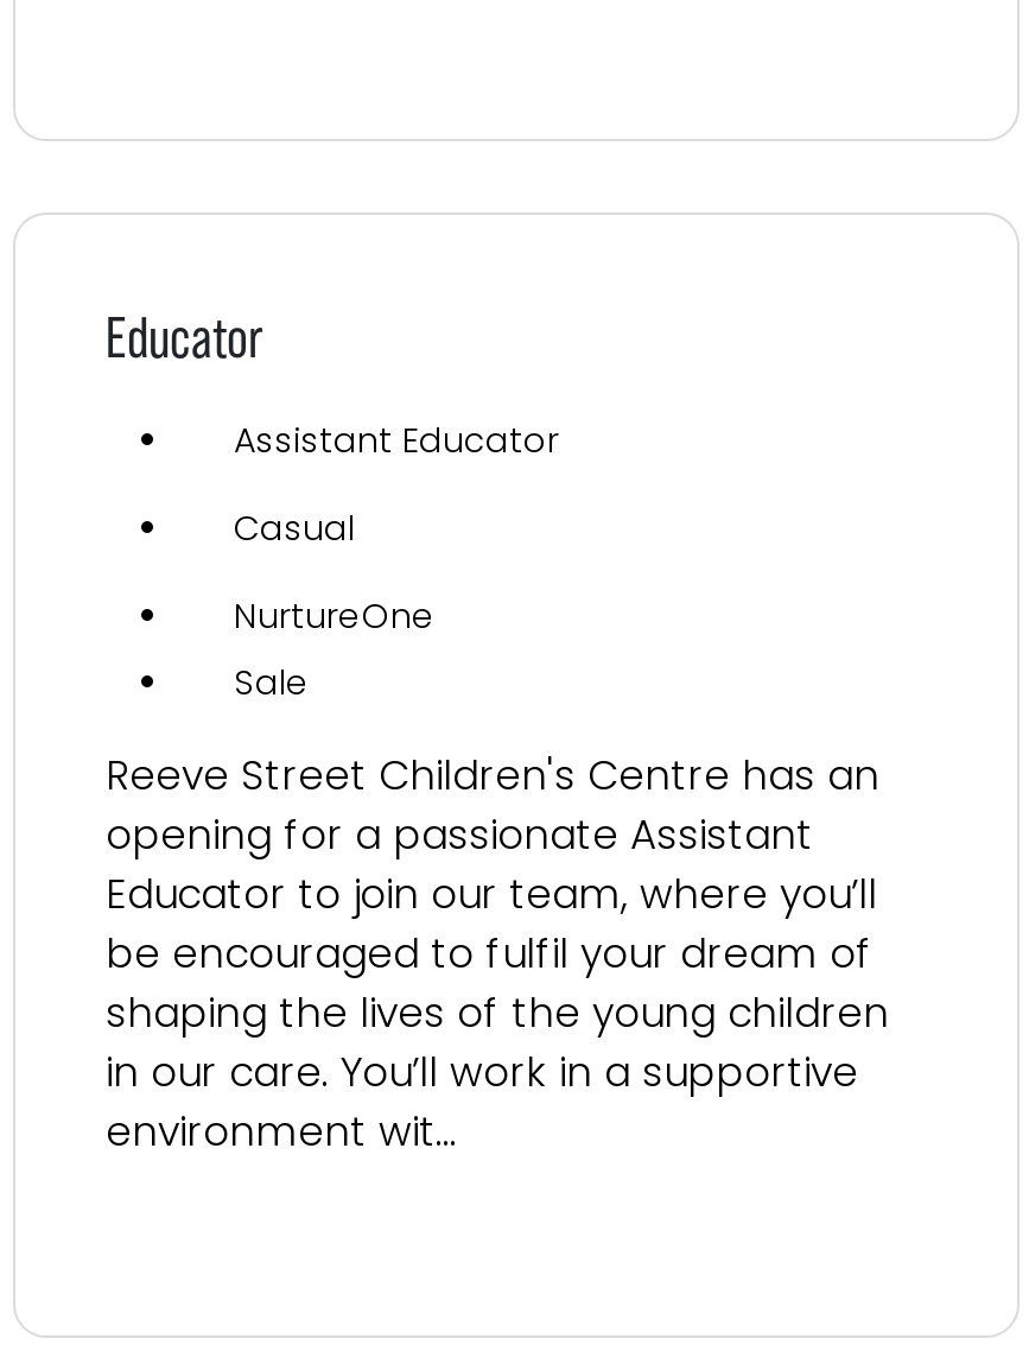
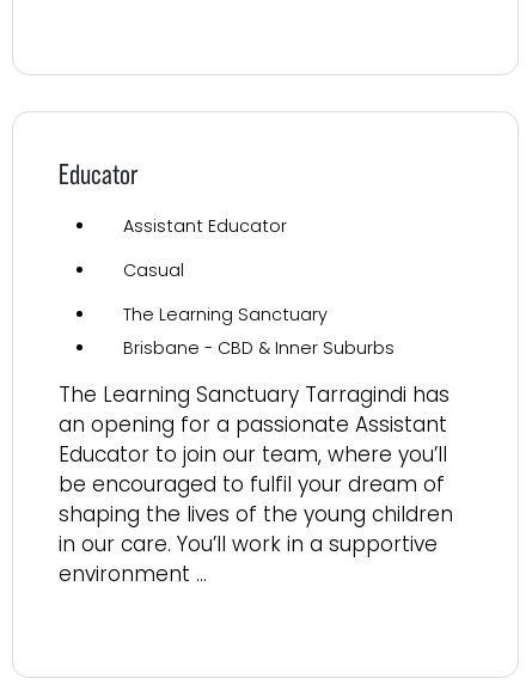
[234,593,436,707] NurtureOne | Sale -> [123,303,395,360] The Learning Sanctuary | Brisbane - CBD & Inner Suburbs
[106,748,879,864] Reeve Street Children's Centre has an | opening for a passionate Assistant -> [59,381,450,439] The Learning Sanctuary Tarragindi has | an opening for a passionate Assistant
[106,1104,457,1161] environment wit... -> [59,560,207,589] environment ...

